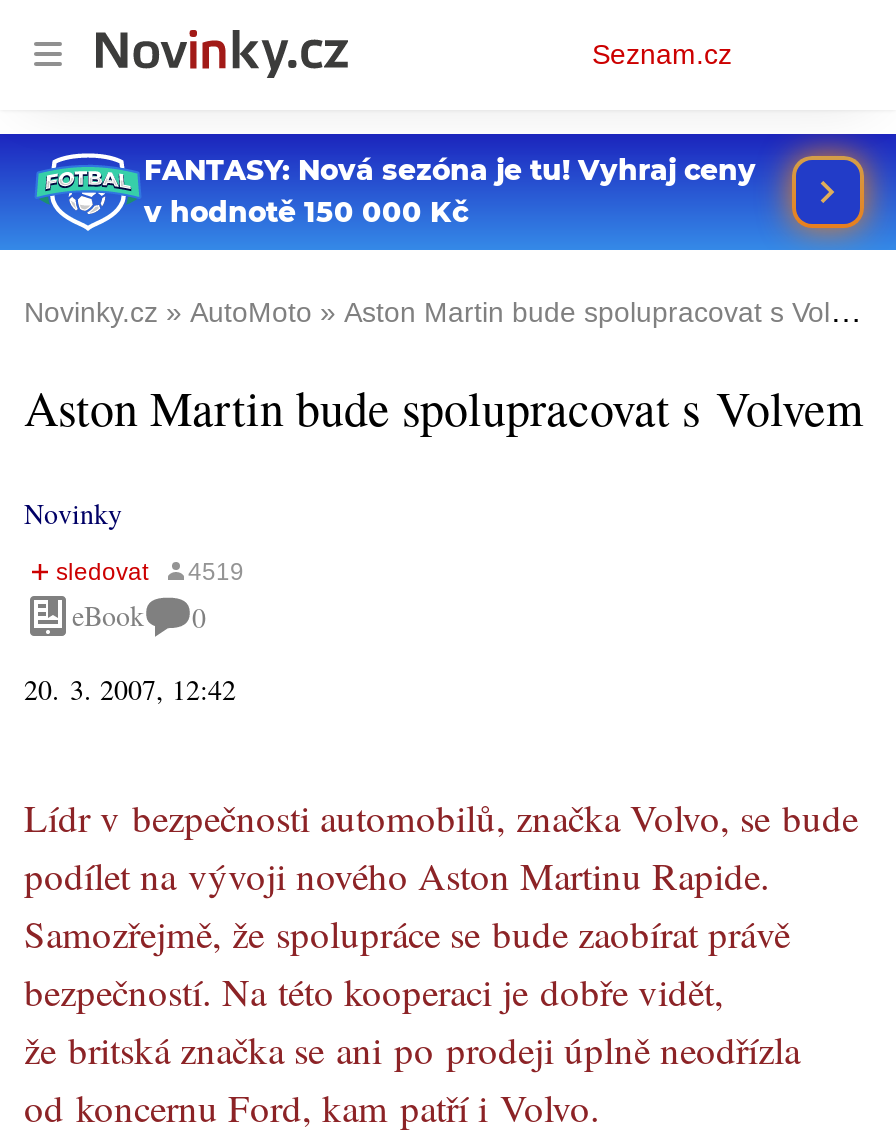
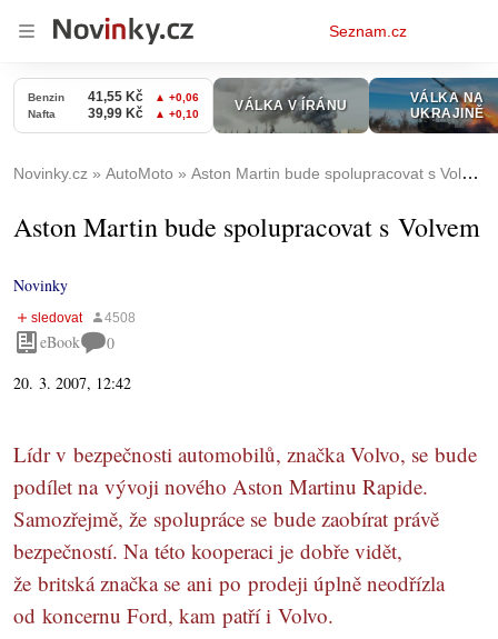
[6,132,890,252] [image] -> [3,76,495,139] [image]

